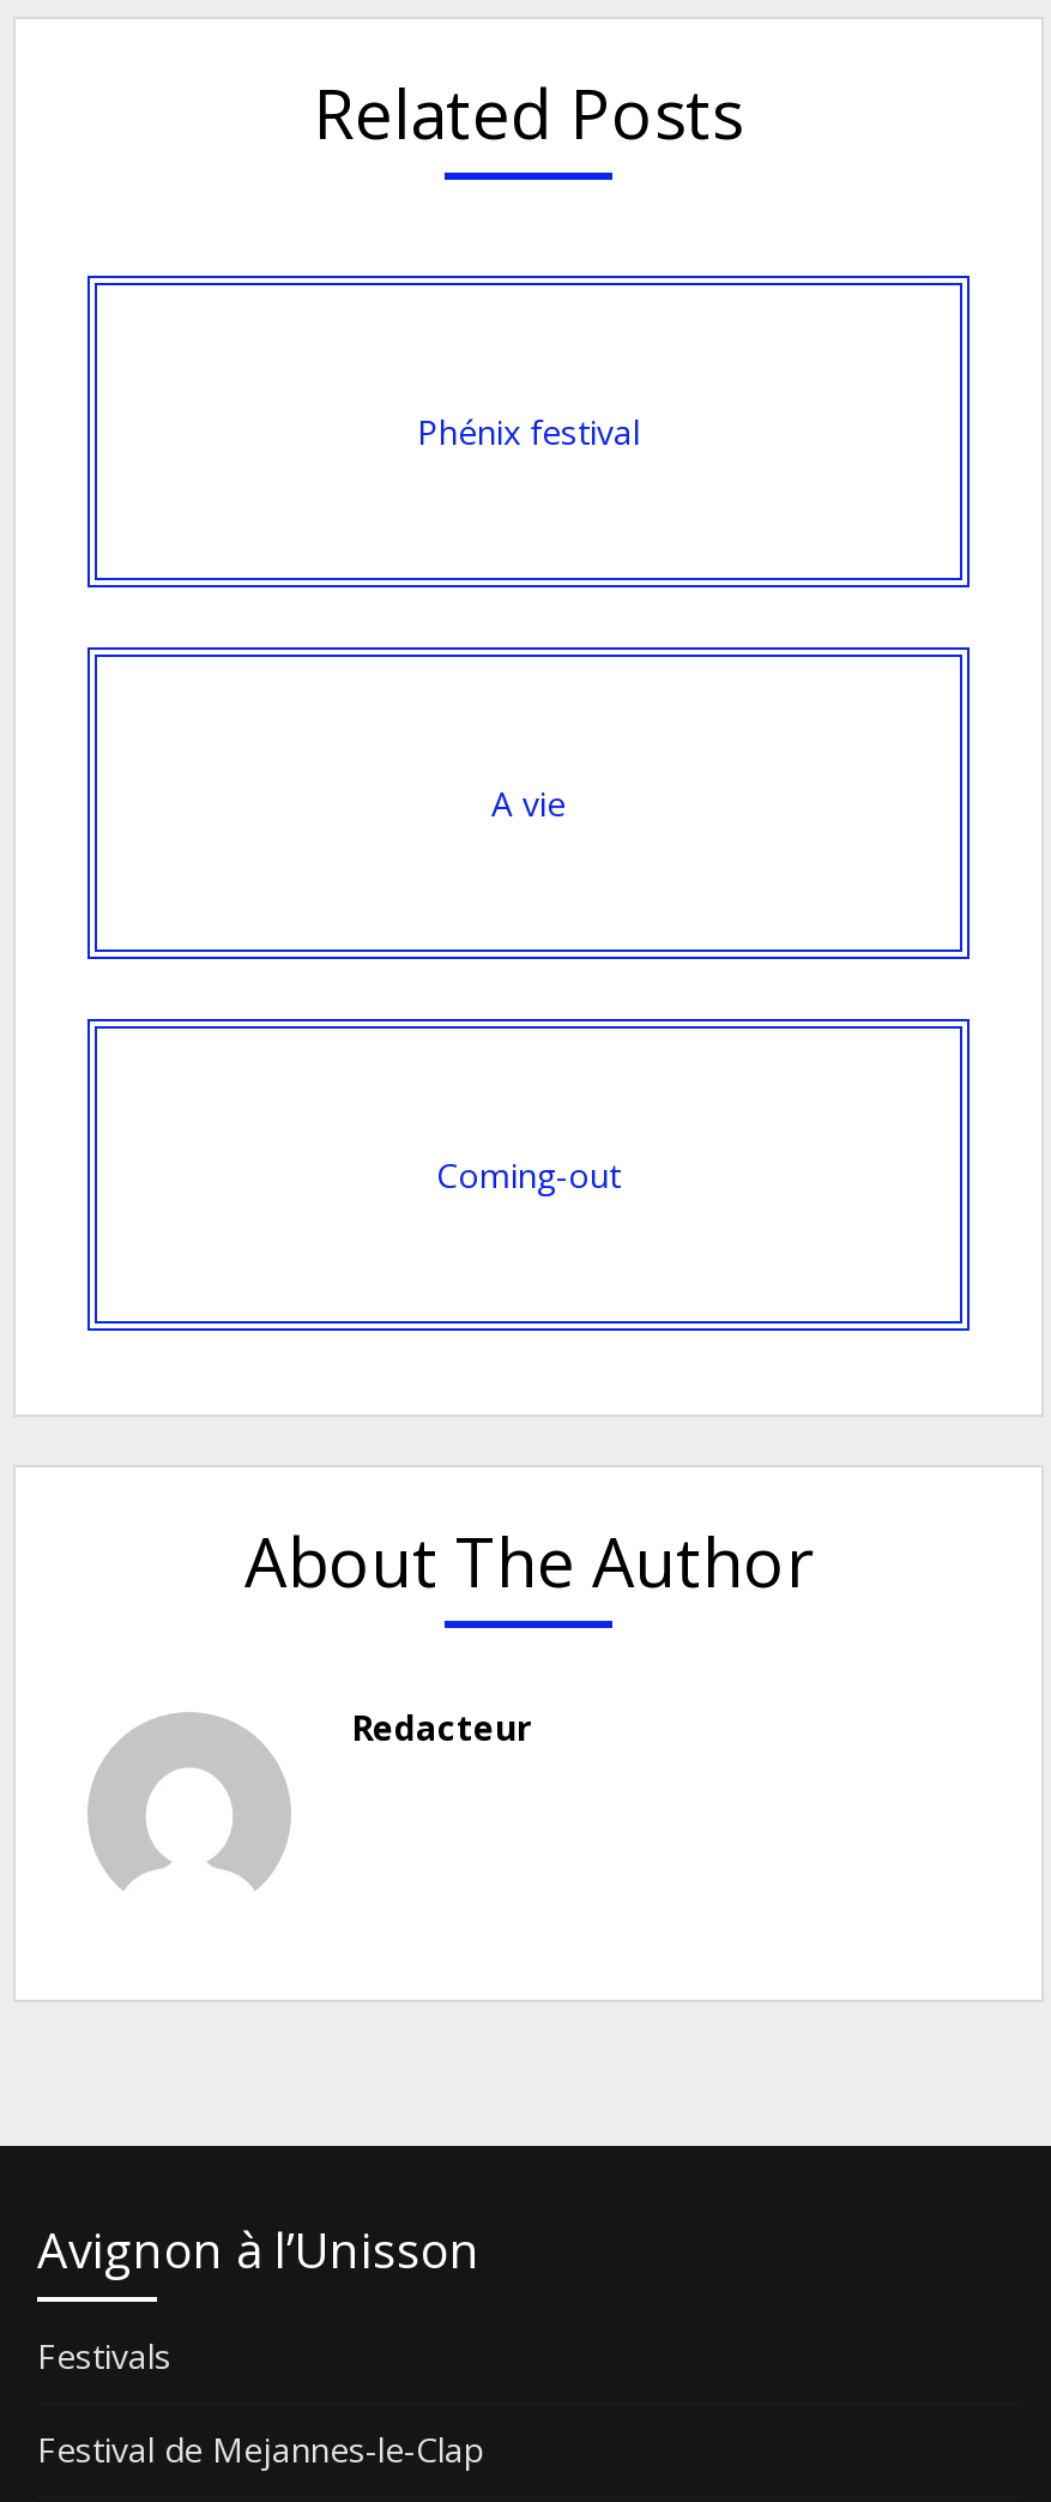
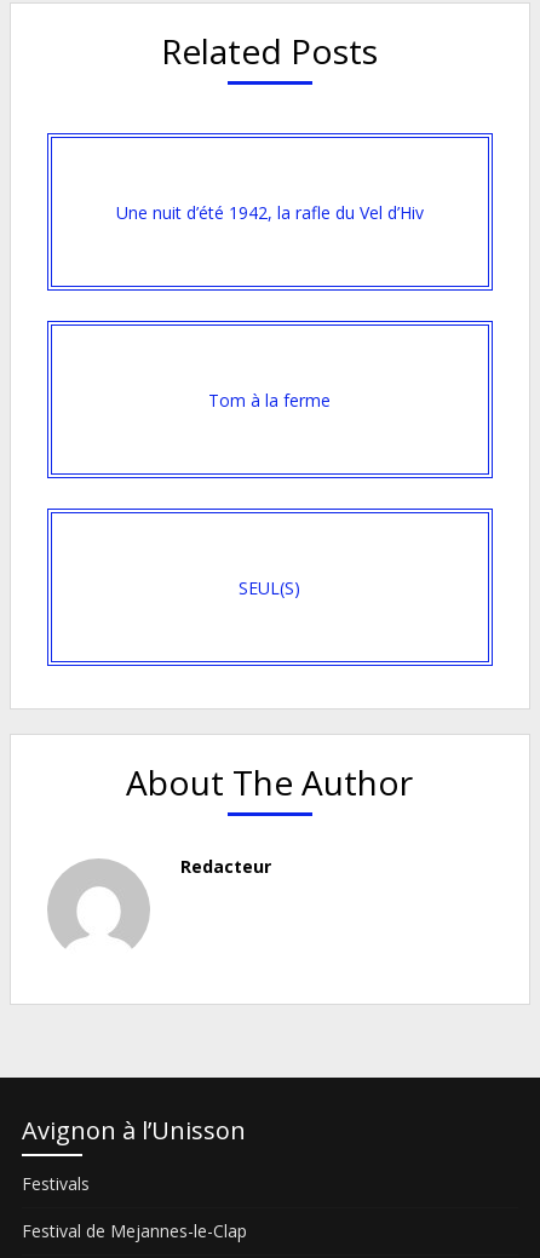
[417,409,640,454] Phénix festival -> [116,200,424,223] Une nuit d’été 1942, la rafle du Vel d’Hiv
[491,780,566,826] A vie -> [209,388,331,411] Tom à la ferme
[436,1152,621,1198] Coming-out -> [239,576,301,599] SEUL(S)

